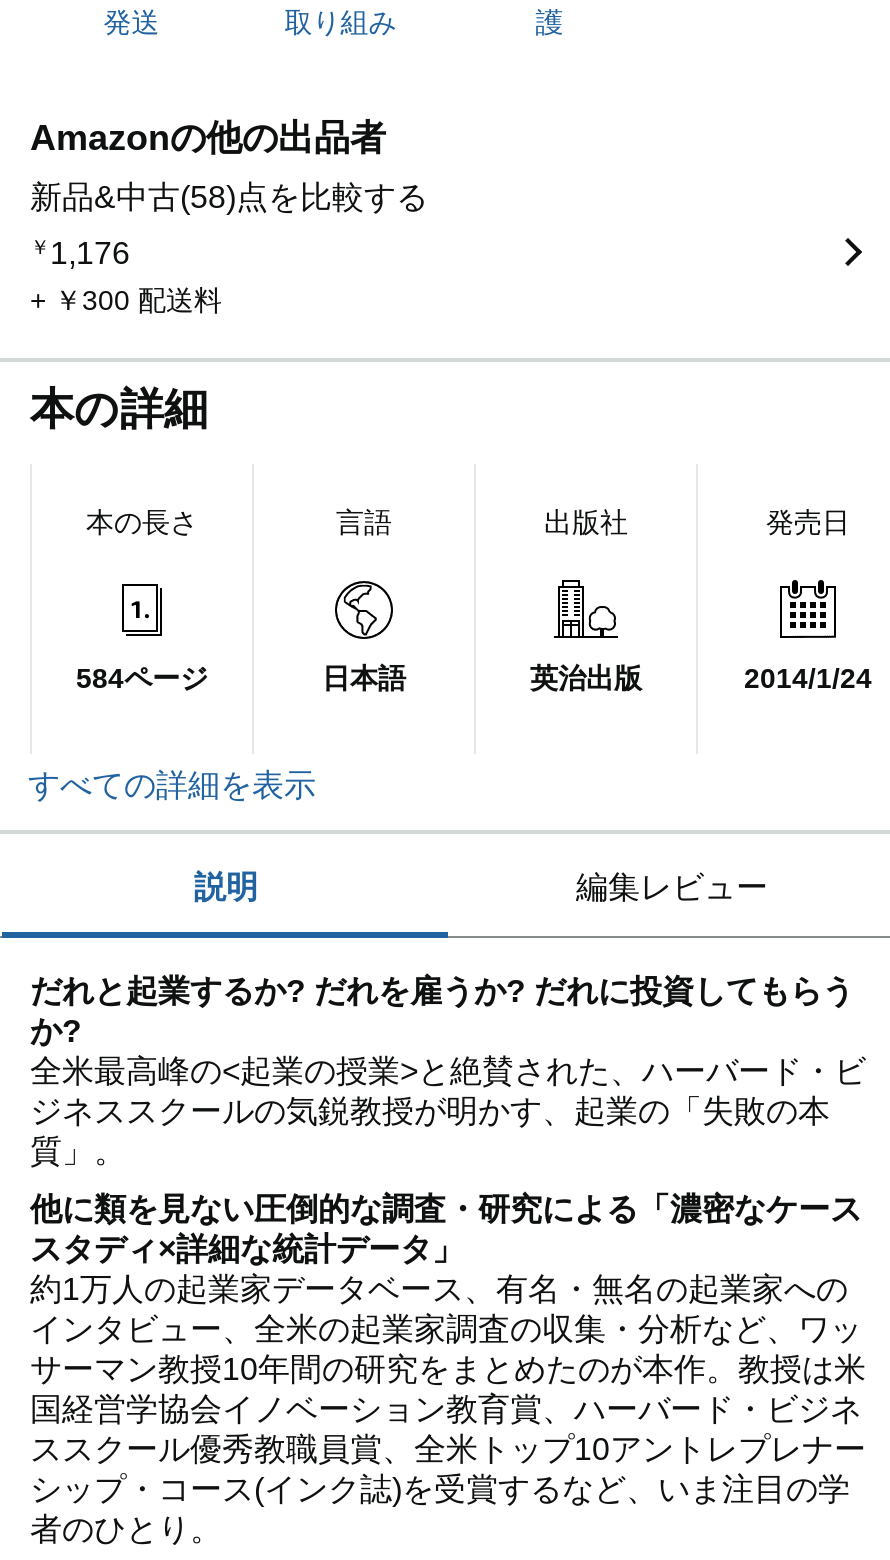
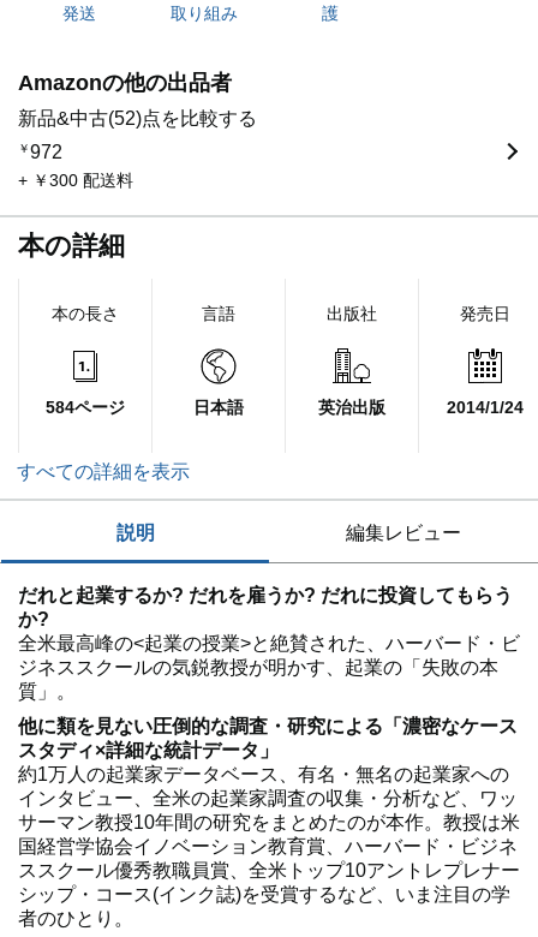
[30,181,428,215] 新品&中古(58)点を比較する -> [18,108,257,129] 新品&中古(52)点を比較する
[30,237,130,271] ￥1,176 -> [18,142,62,163] ￥972

